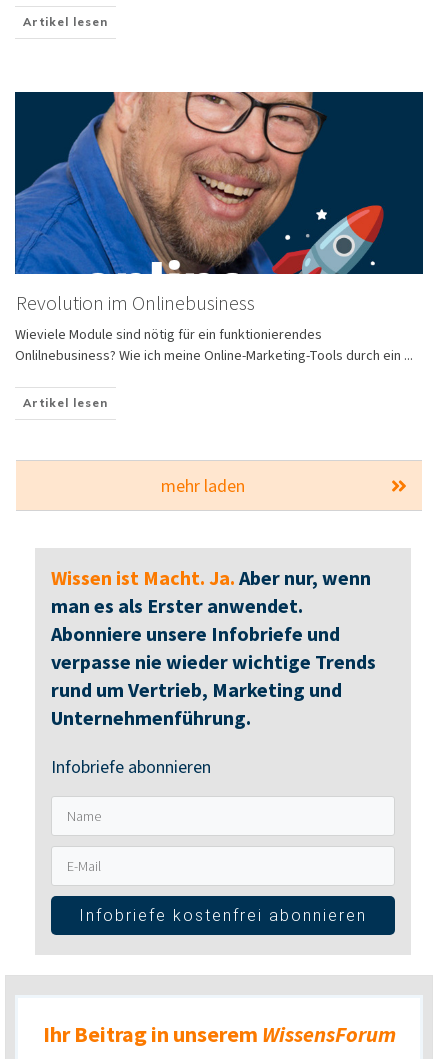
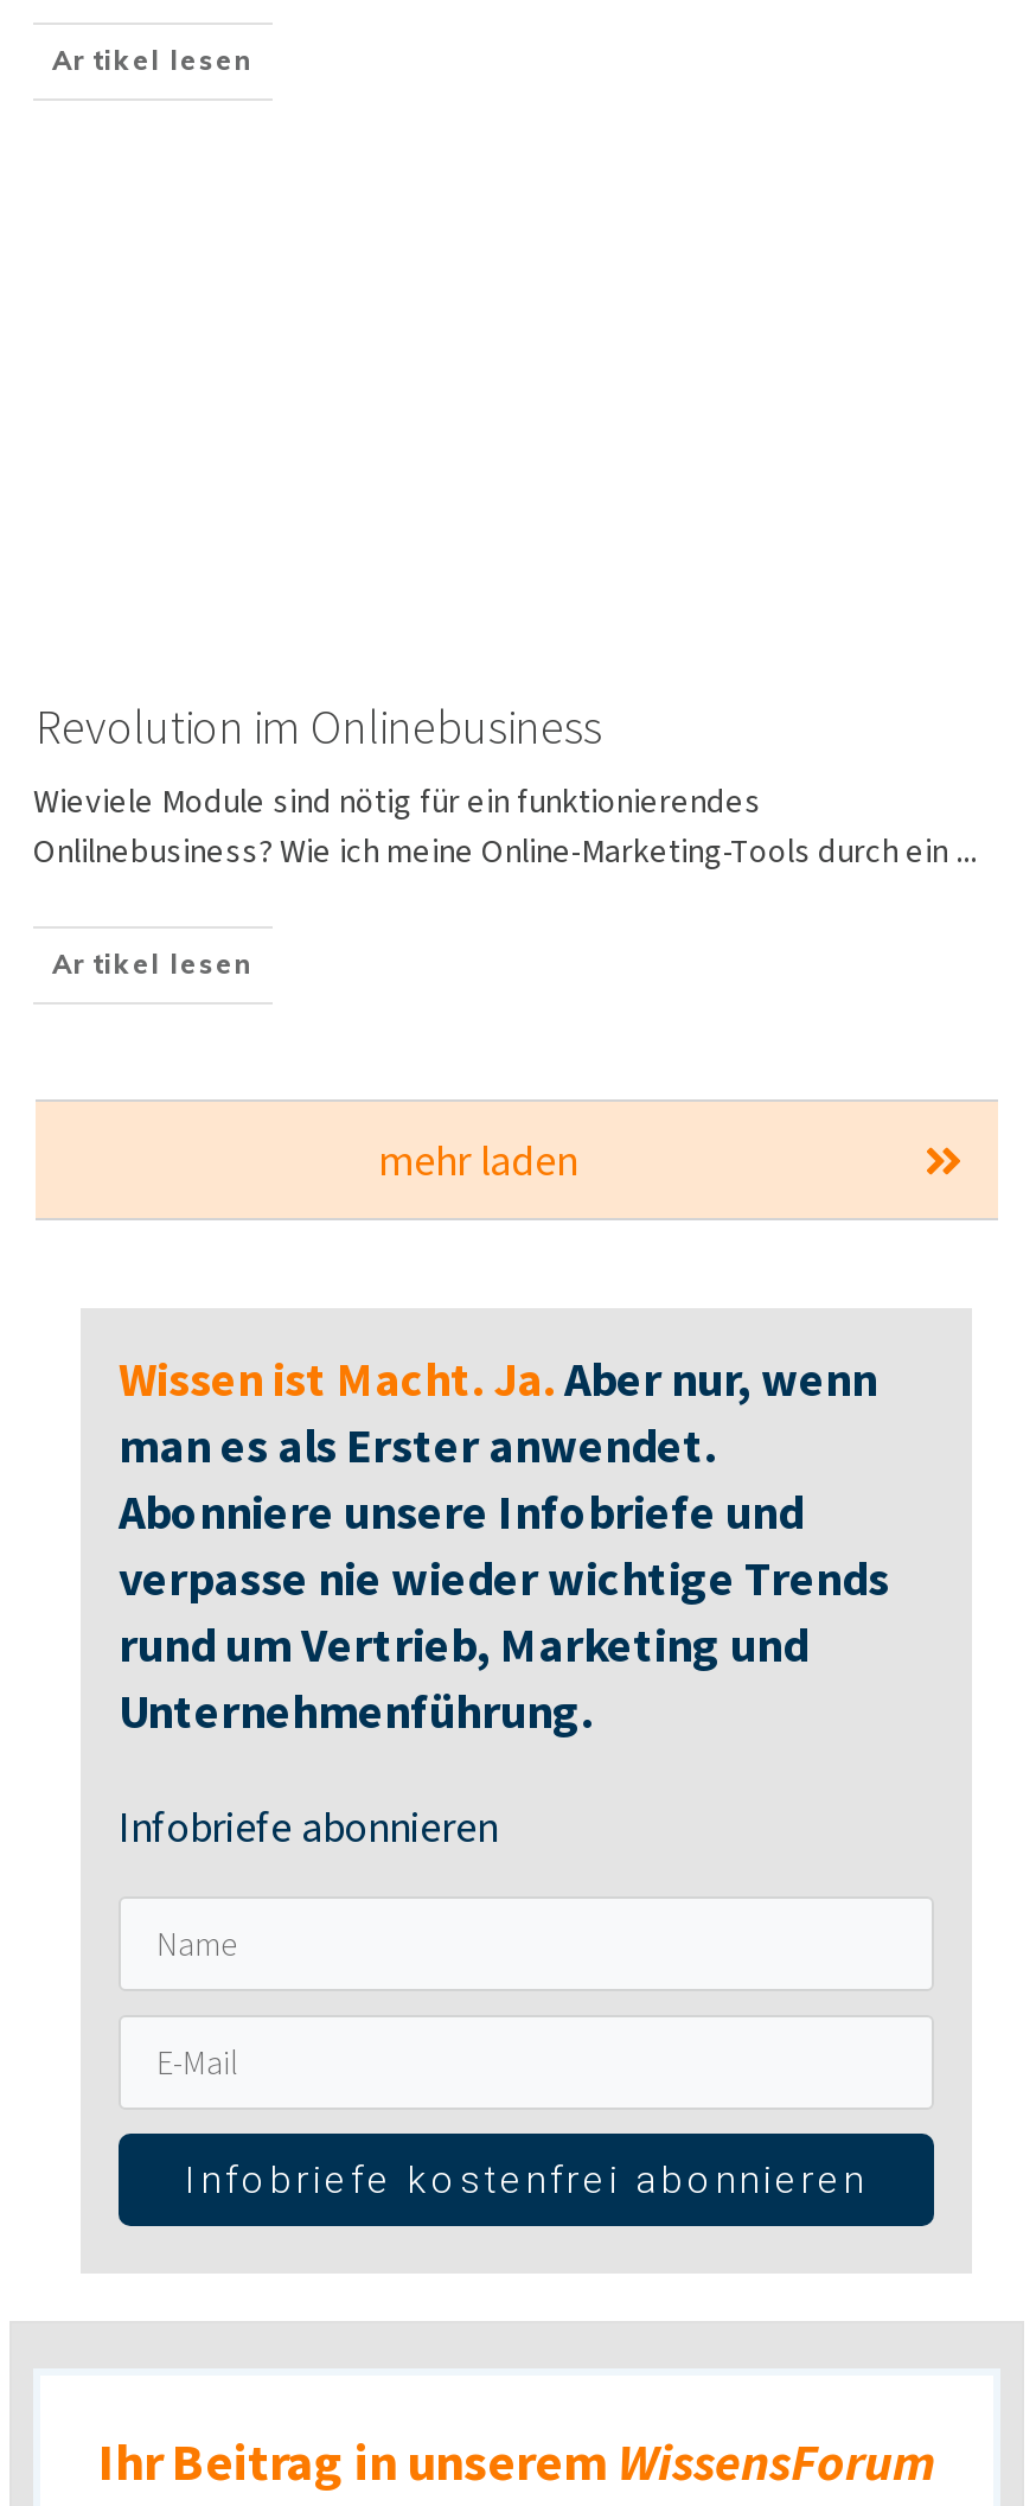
[14,91,424,275] [image] -> none

